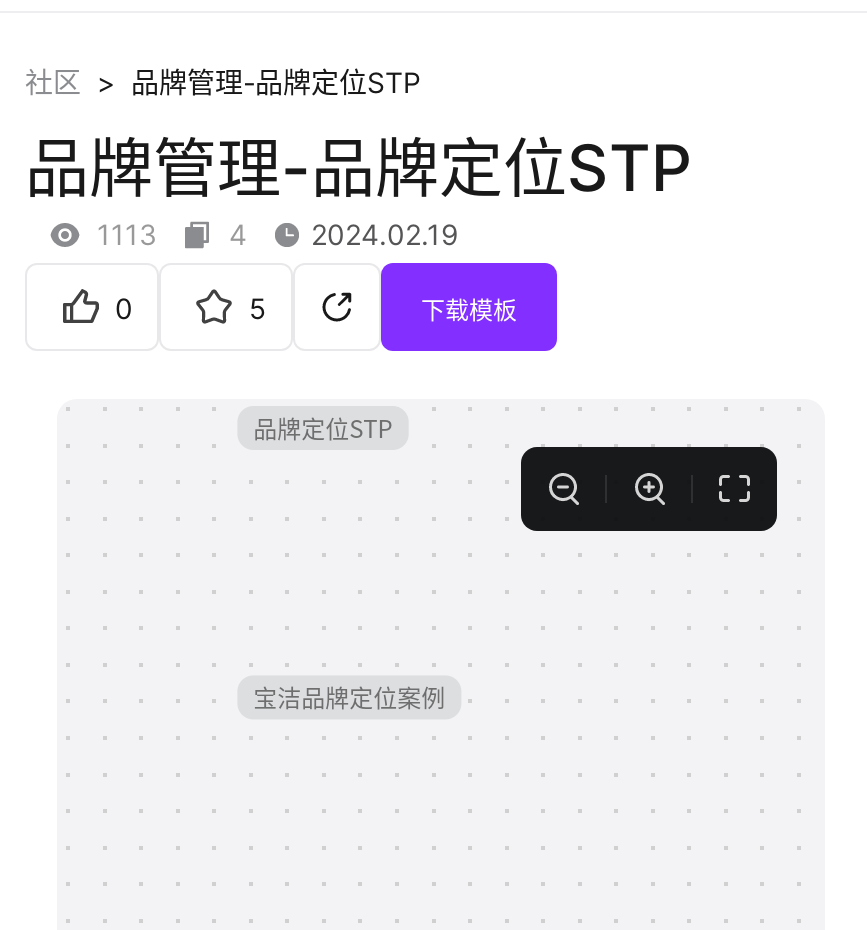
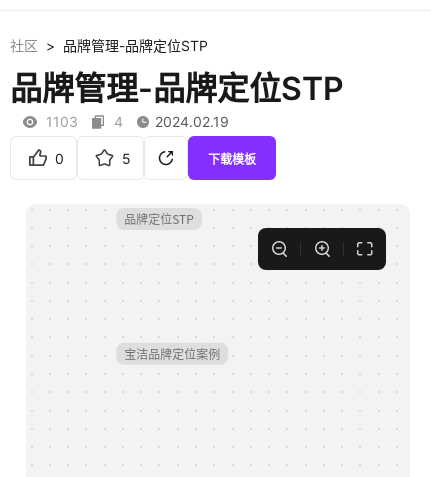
[97,217,157,251] 1113 -> [46,113,78,130] 1103

